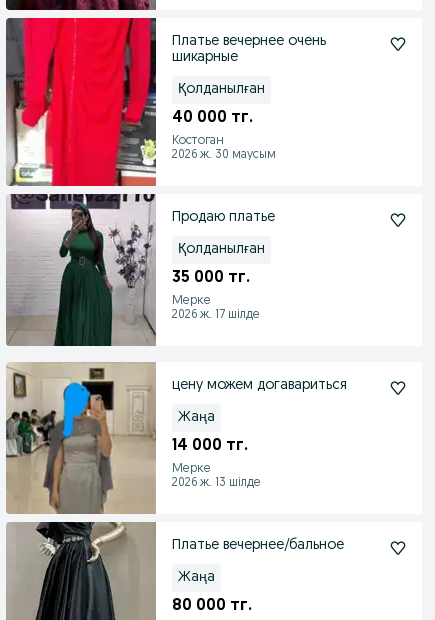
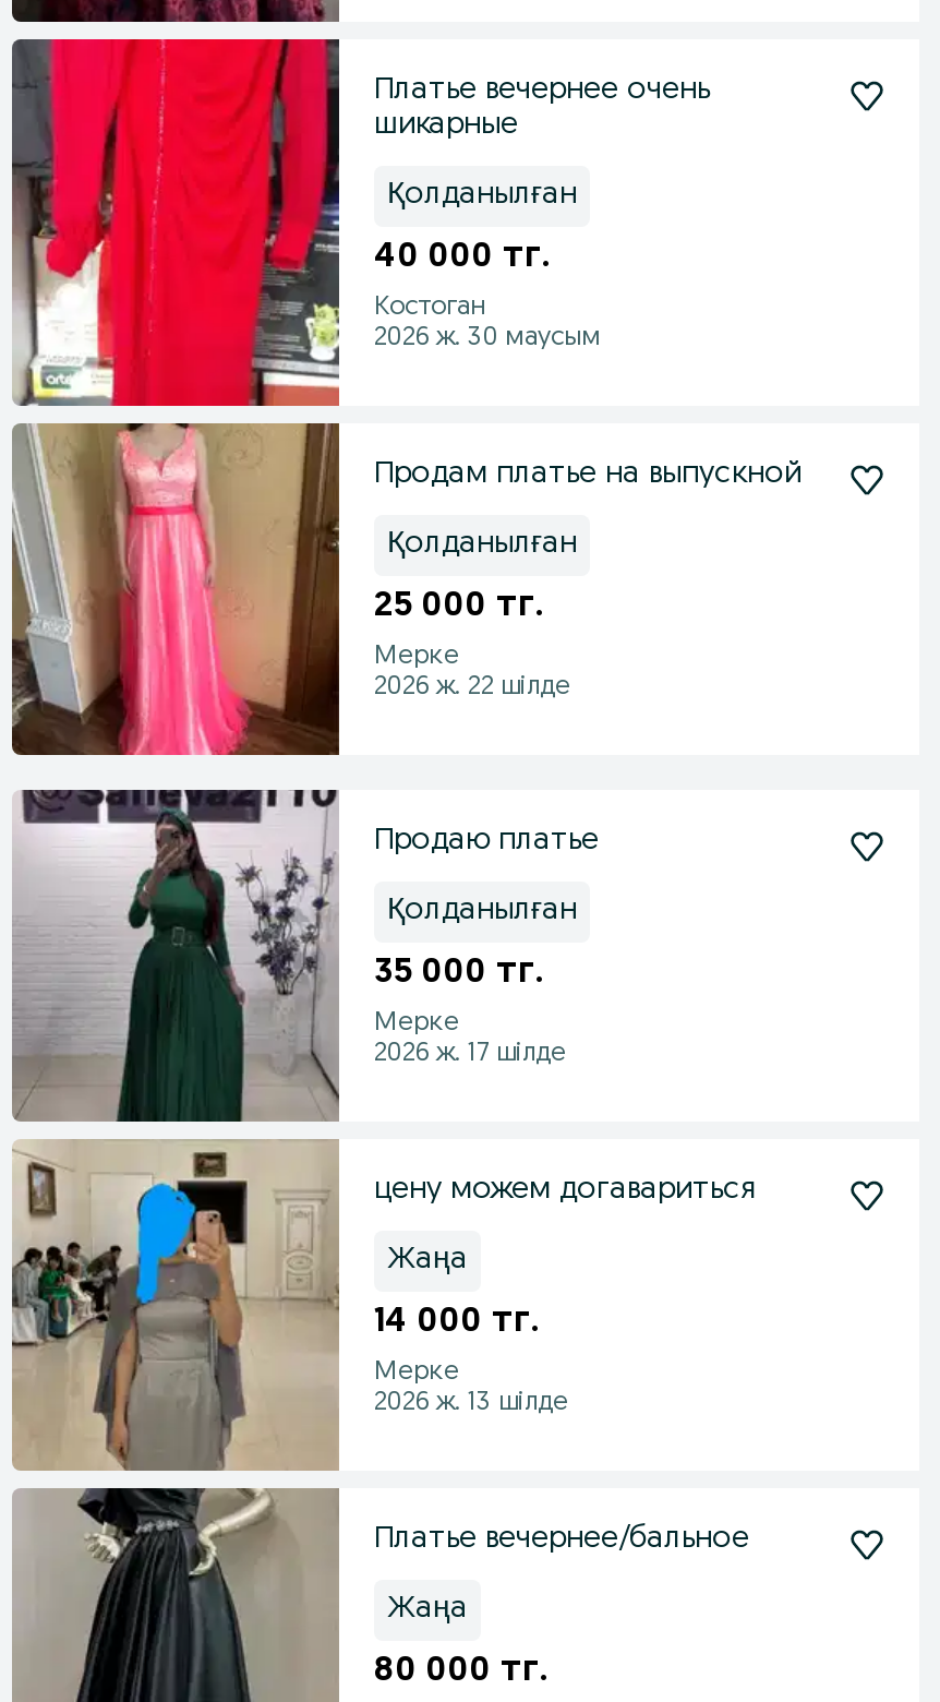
none -> [12,421,802,757] [image] | Продам платье на выпускной | Қолданылған | 25 000 тг. | Мерке | 2026 ж. 22 шілде

